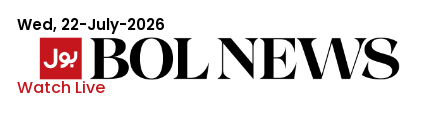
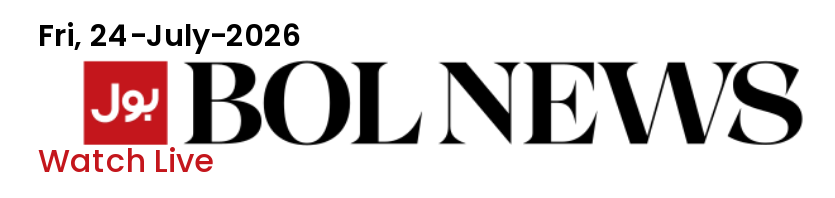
[17,14,165,35] Wed, 22-July-2026 -> [38,14,302,56] Fri, 24-July-2026

